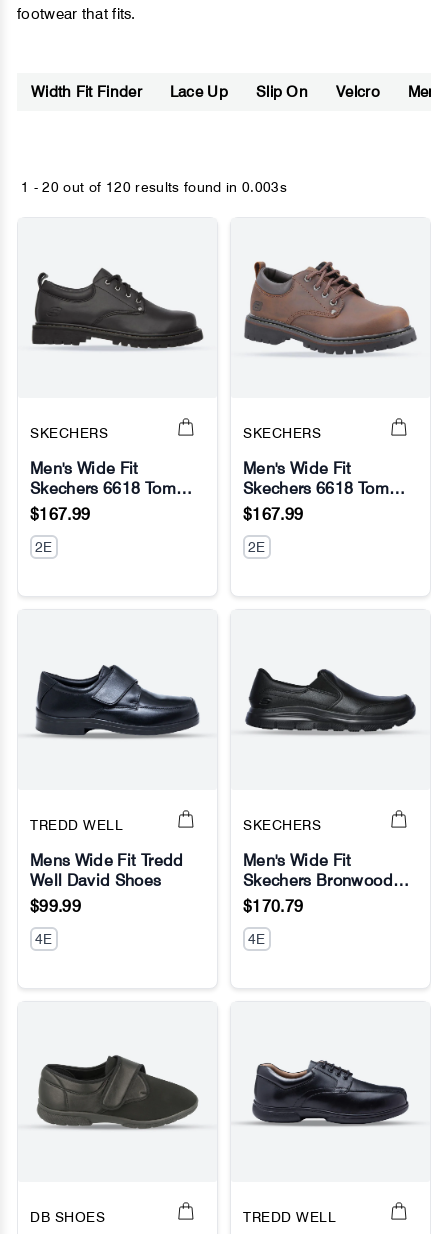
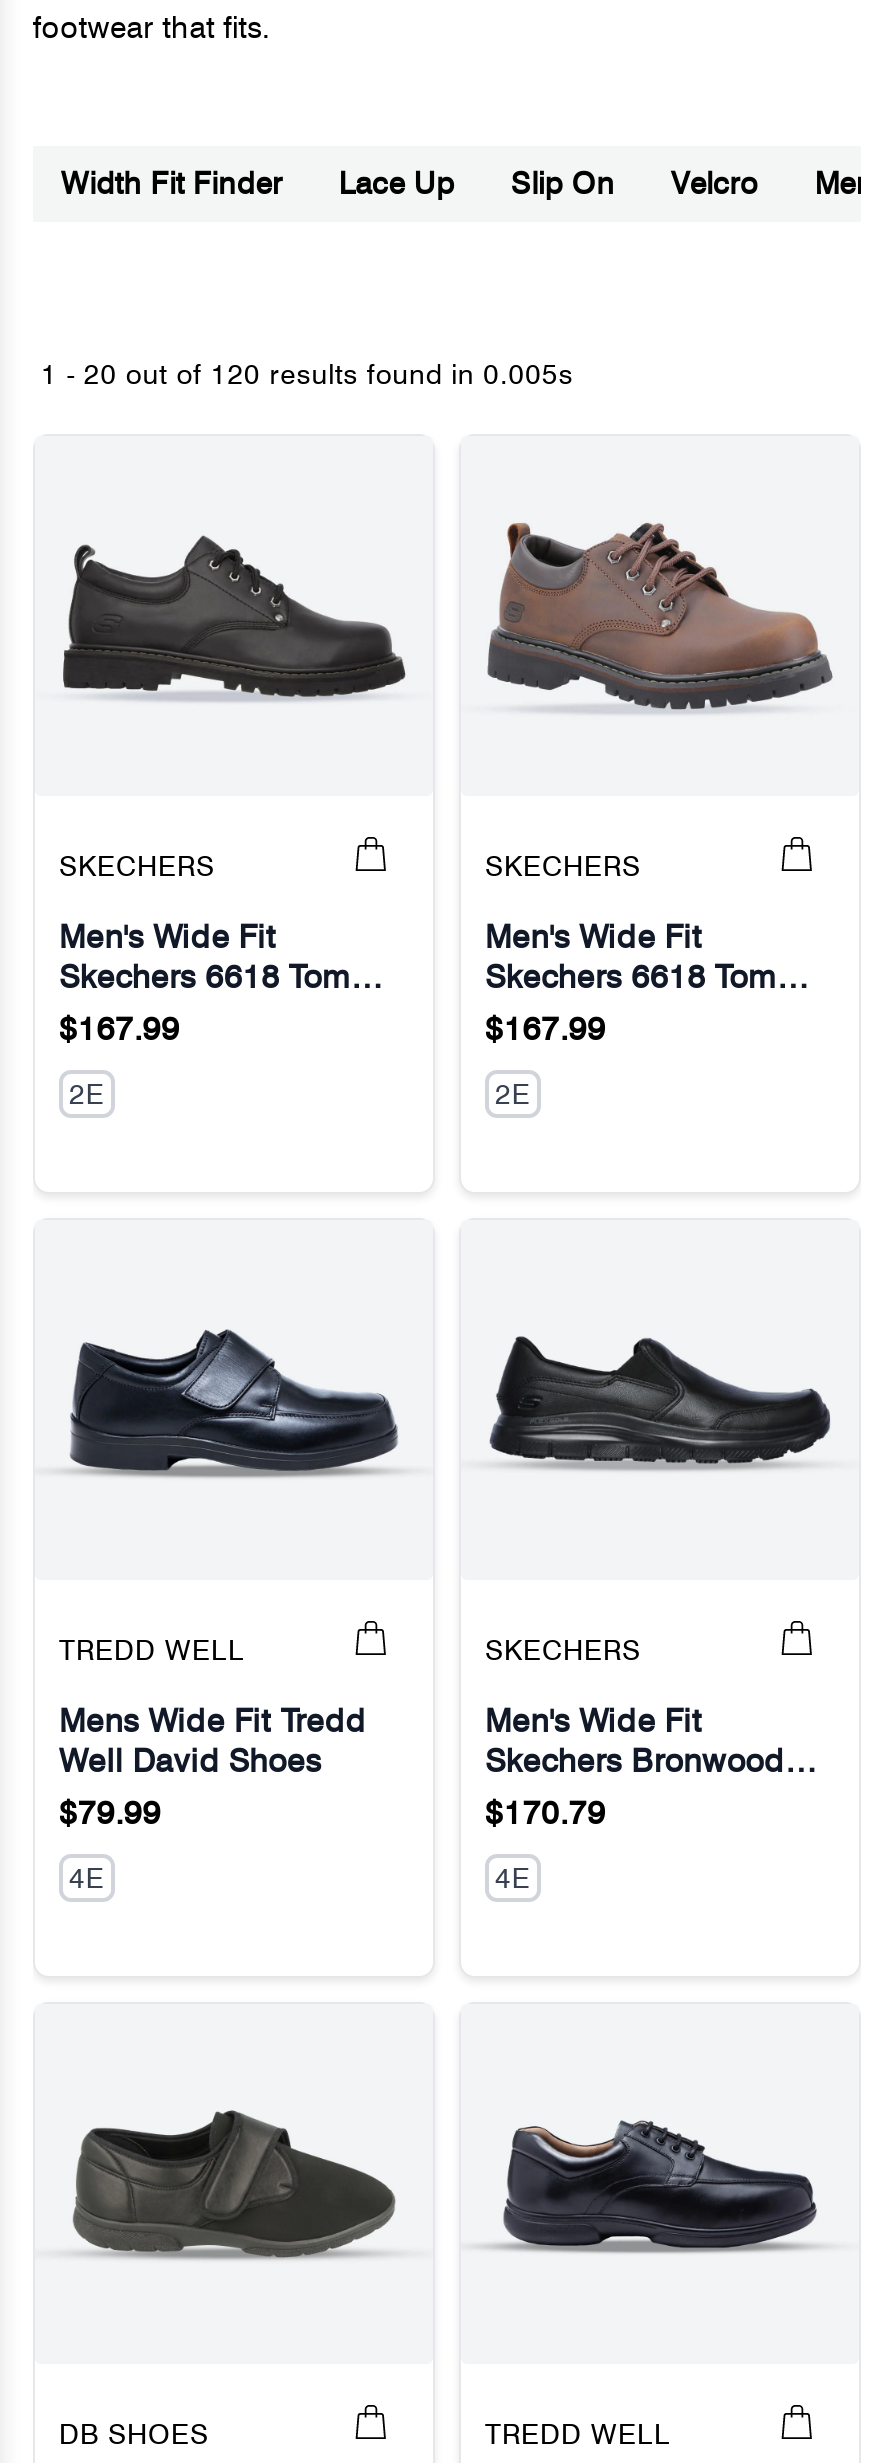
[21,179,287,195] 1 - 20 out of 120 results found in 0.003s -> [41,358,573,390] 1 - 20 out of 120 results found in 0.005s
[30,897,81,916] $99.99 -> [59,1794,161,1832] $79.99

